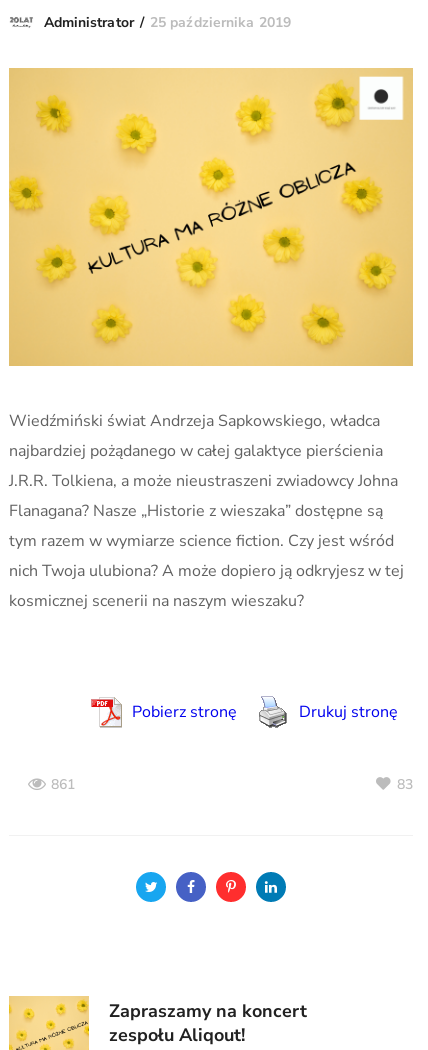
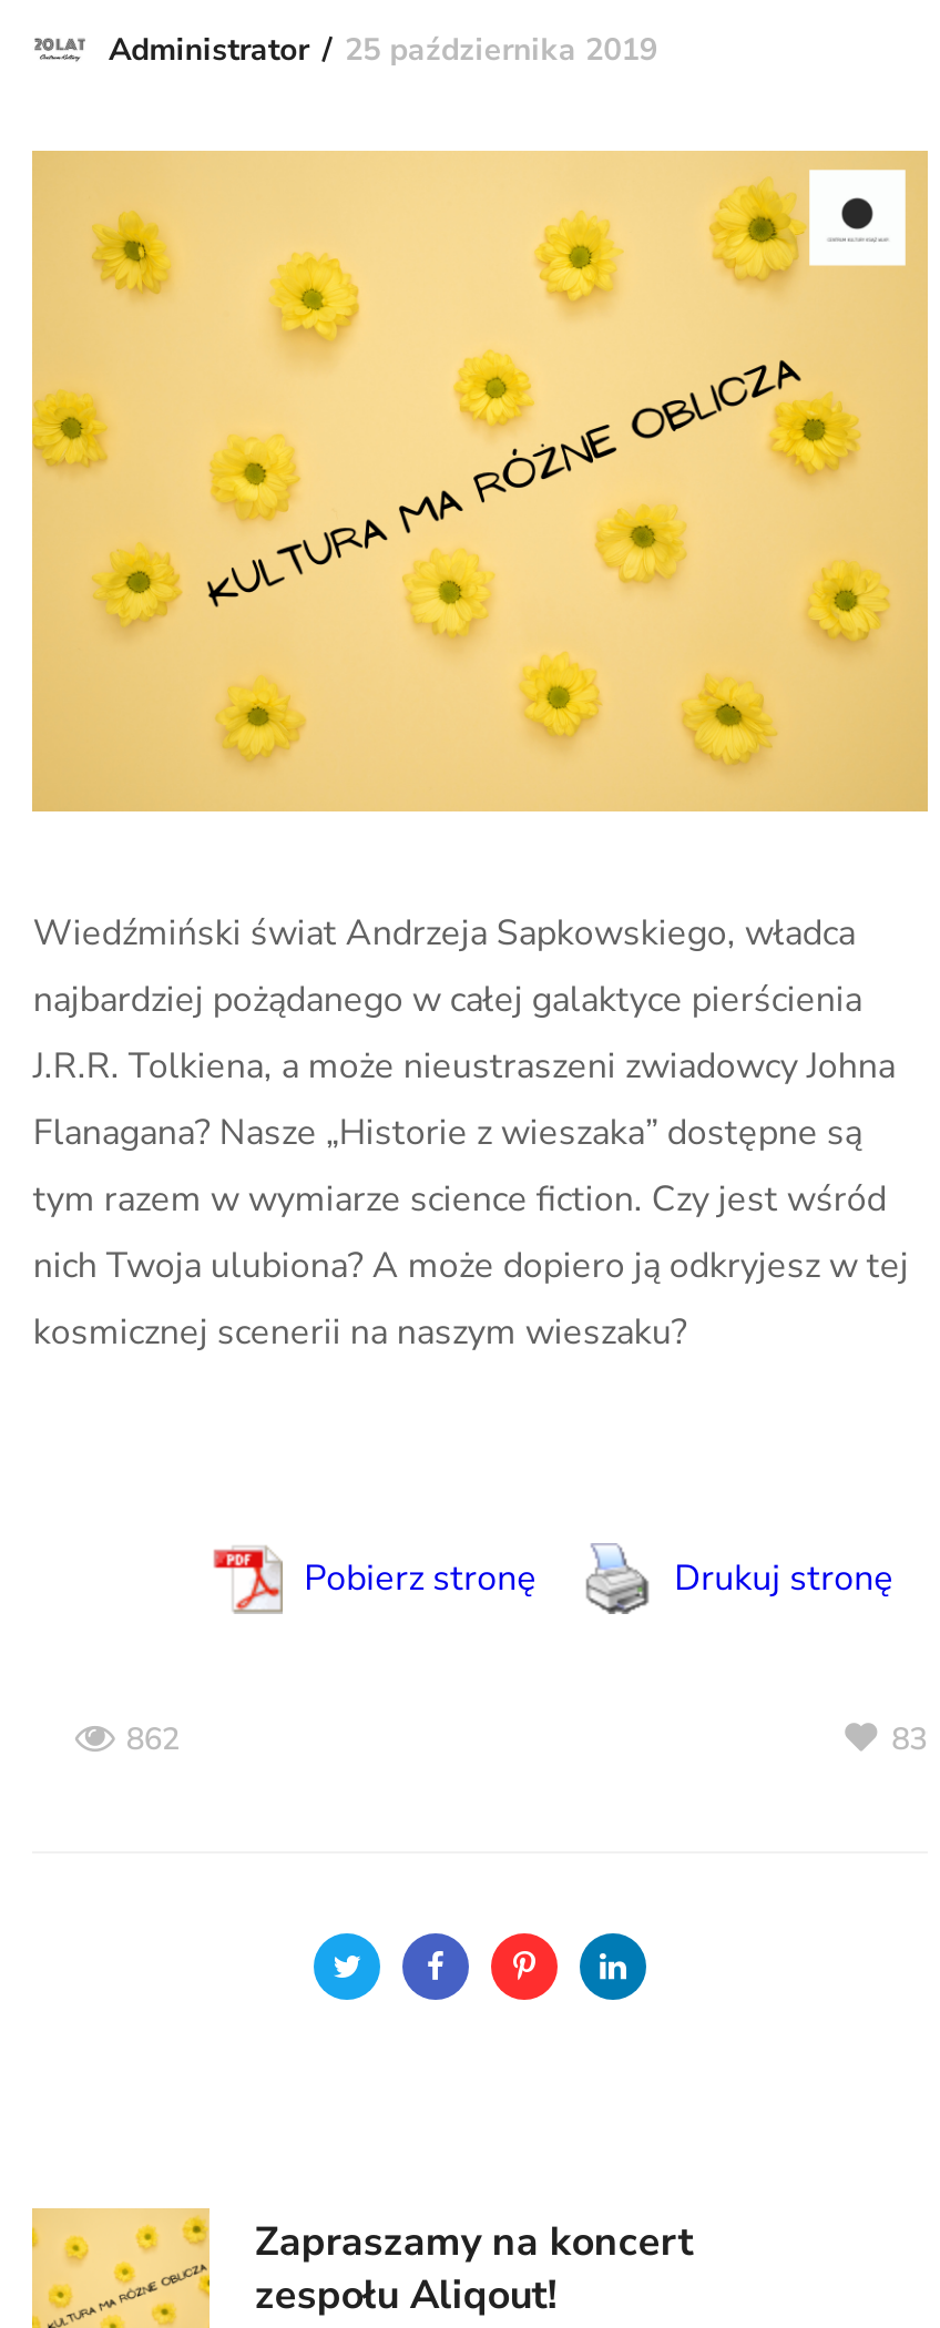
[51,775,75,794] 861 -> [126,1718,179,1760] 862

